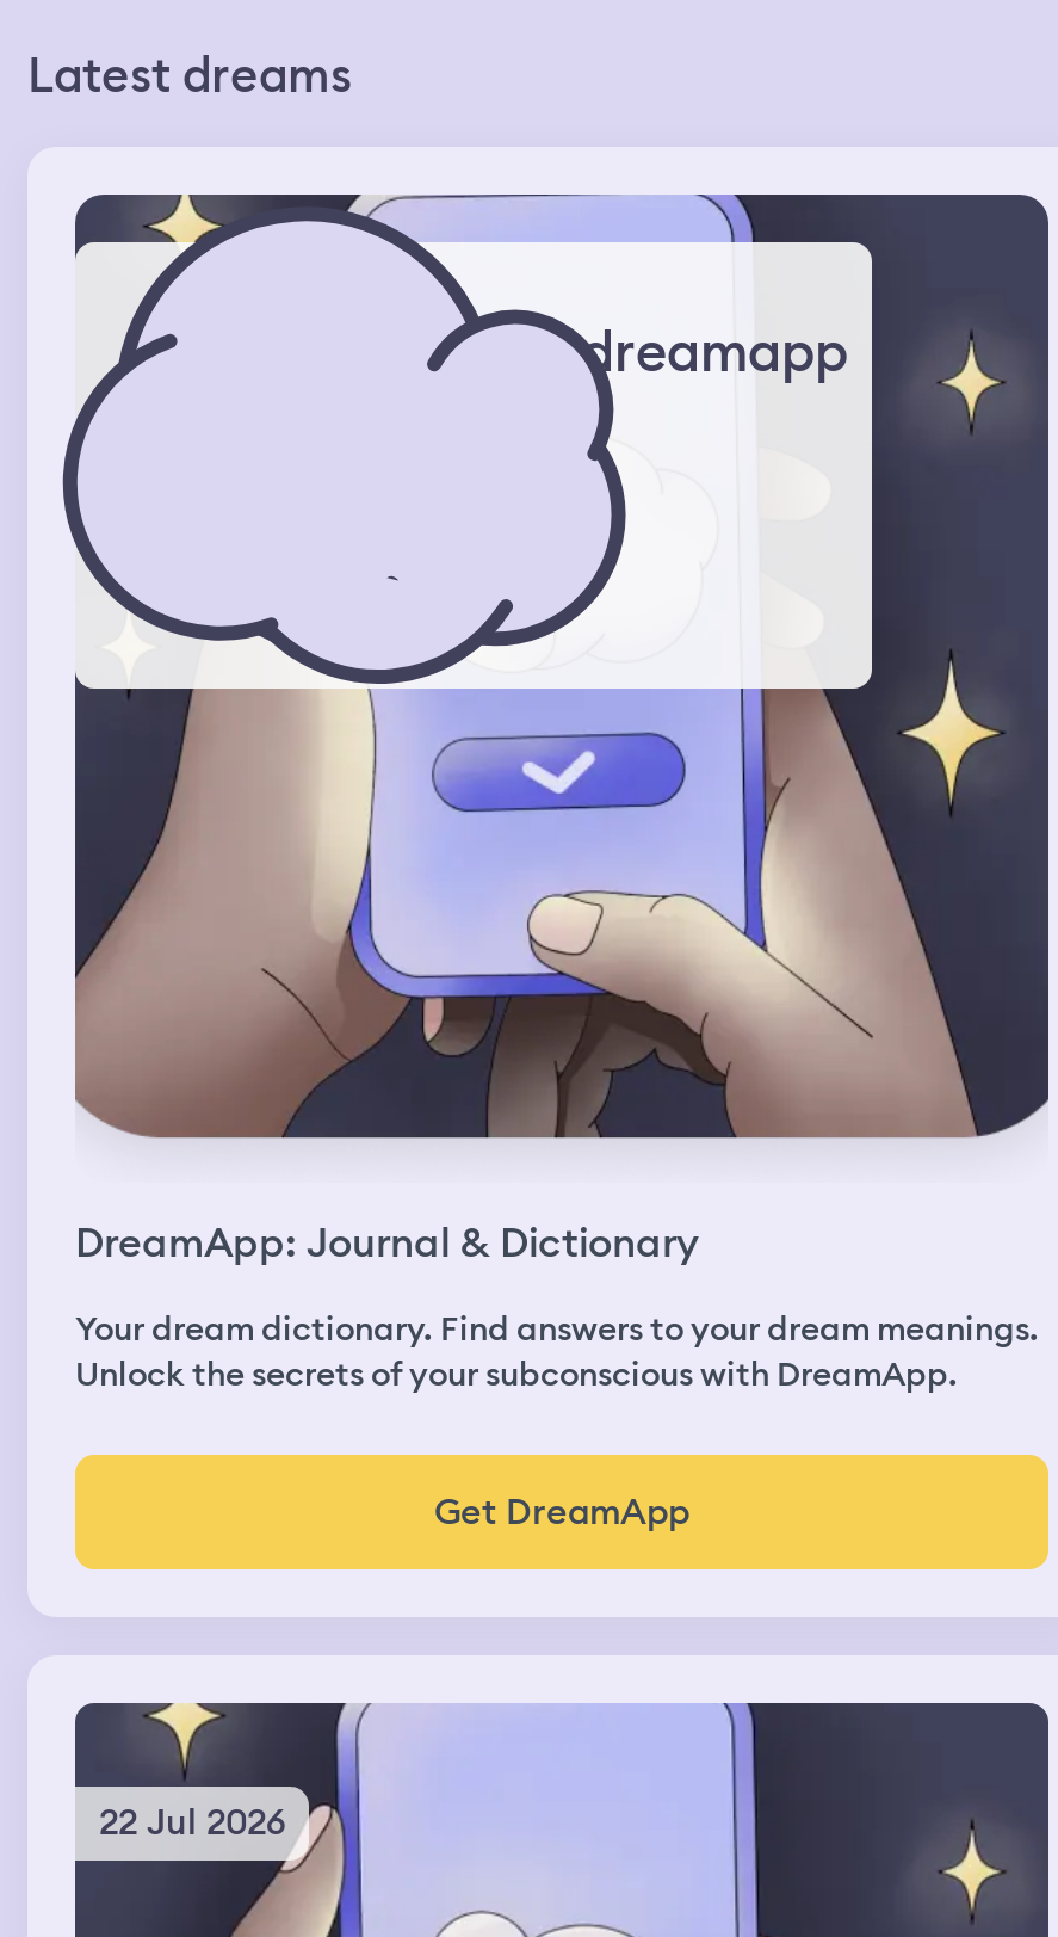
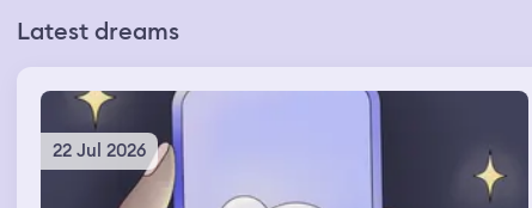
[61,192,1048,1142] [image] | dreamapp -> none
[75,1216,1039,1536] DreamApp: Journal & Dictionary | Your dream dictionary. Find answers to your dream meanings. | Unlock the secrets of your subconscious with DreamApp. | Get DreamApp -> none

